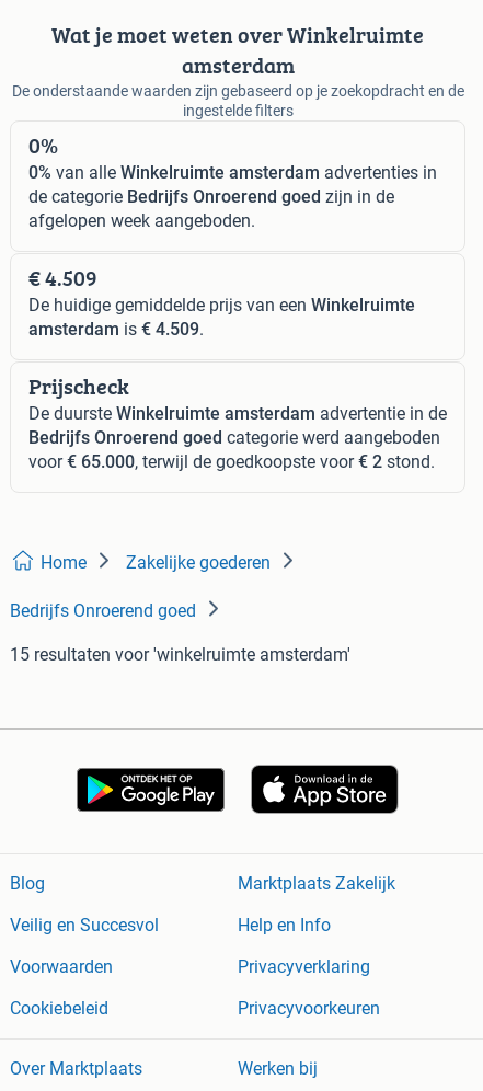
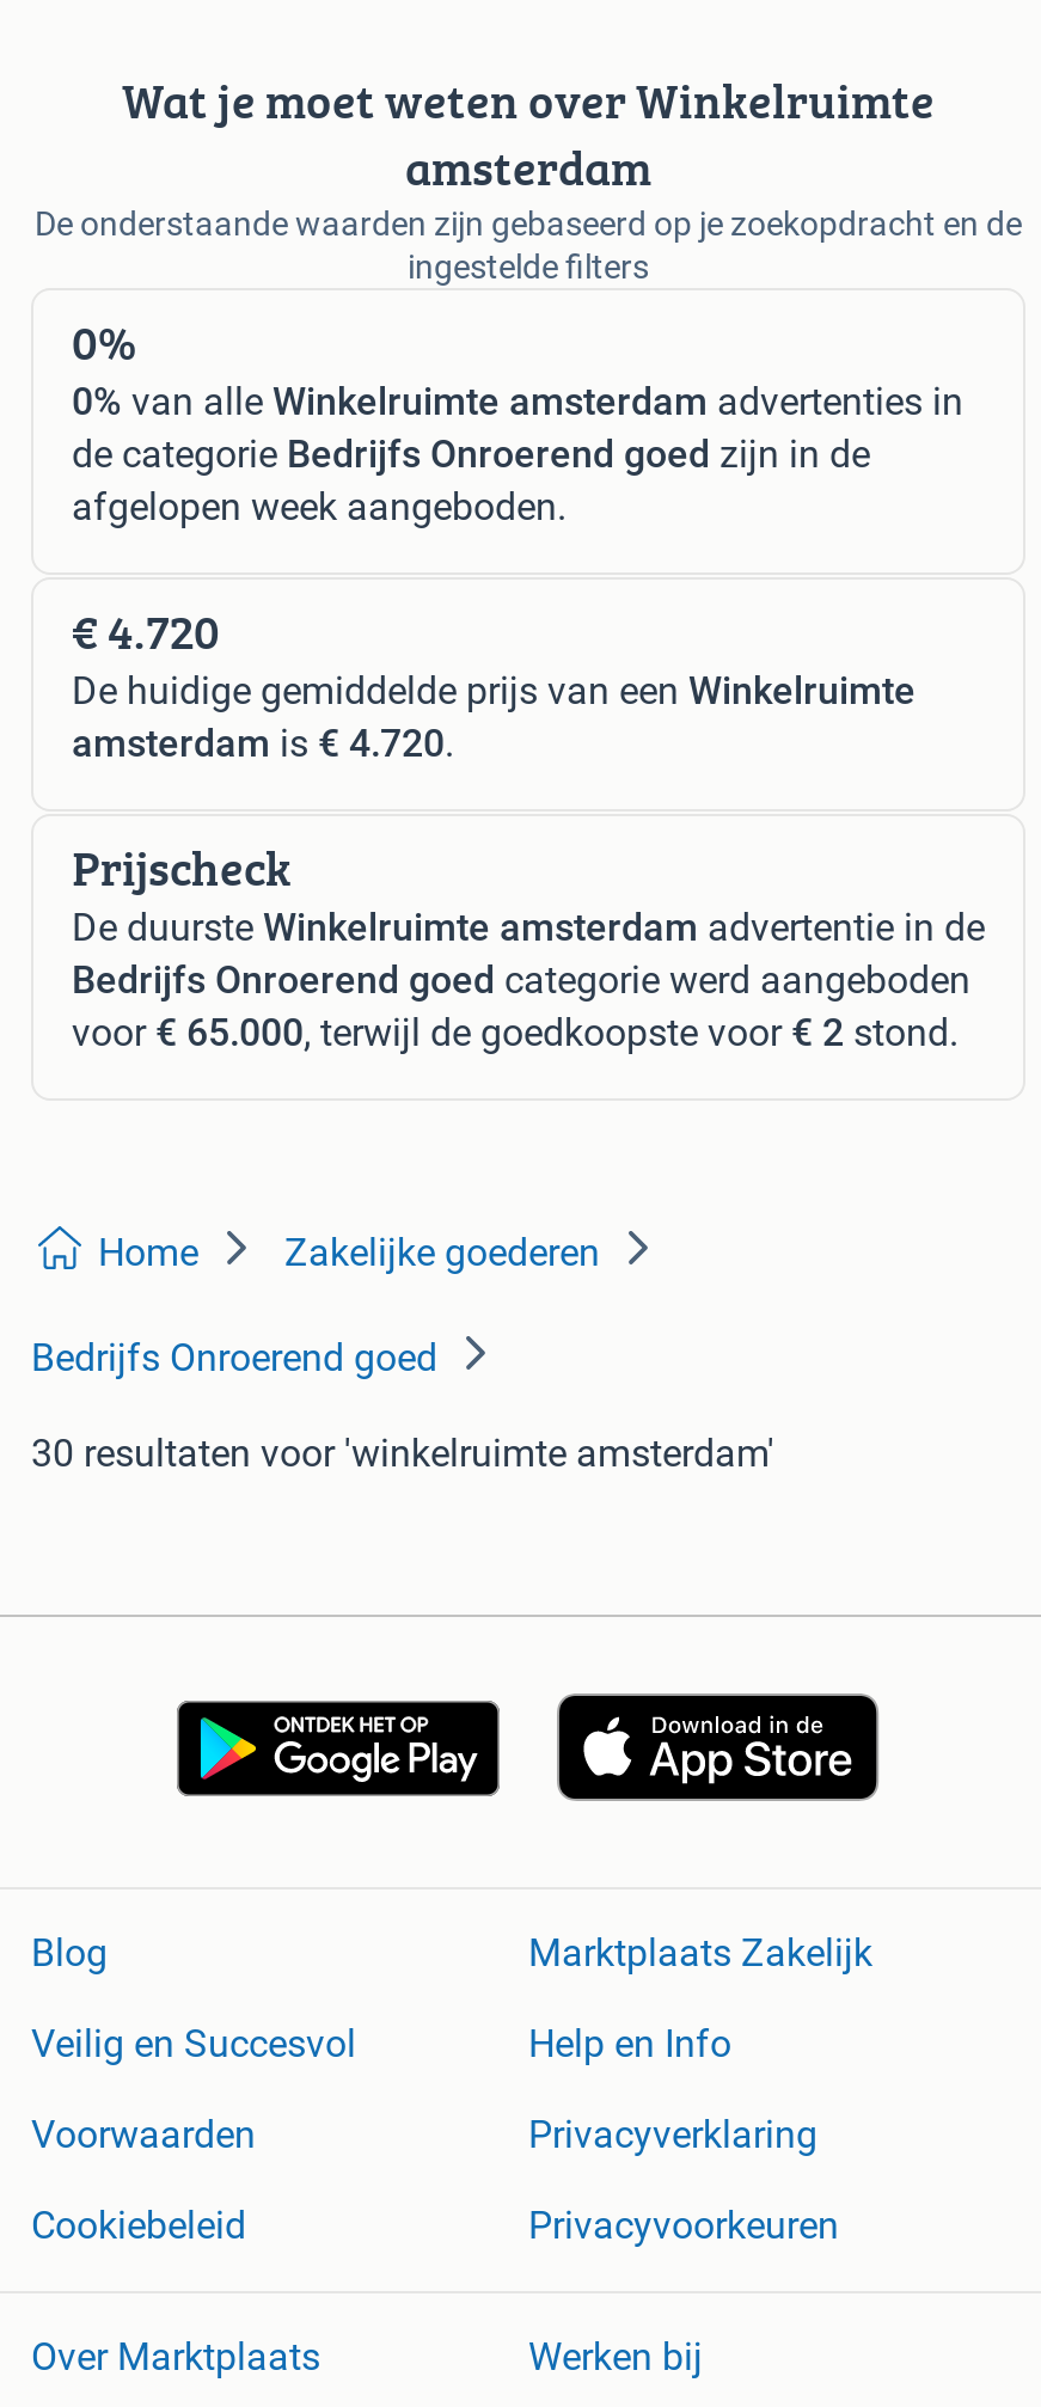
[28,262,97,294] € 4.509 -> [72,598,220,667] € 4.720
[28,319,204,340] amsterdam is € 4.509. -> [72,722,454,767] amsterdam is € 4.720.
[10,644,350,665] 15 resultaten voor 'winkelruimte amsterdam' -> [31,1432,774,1477] 30 resultaten voor 'winkelruimte amsterdam'

